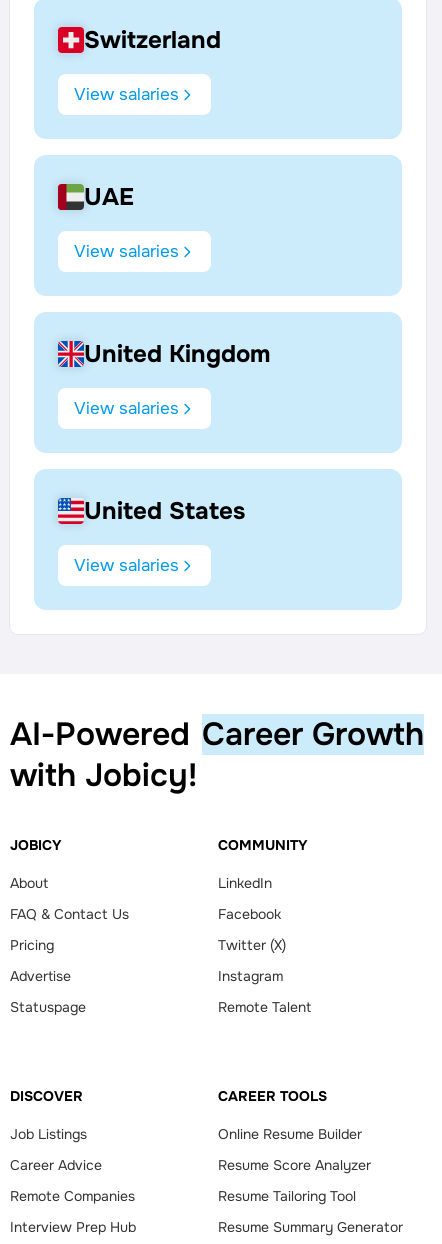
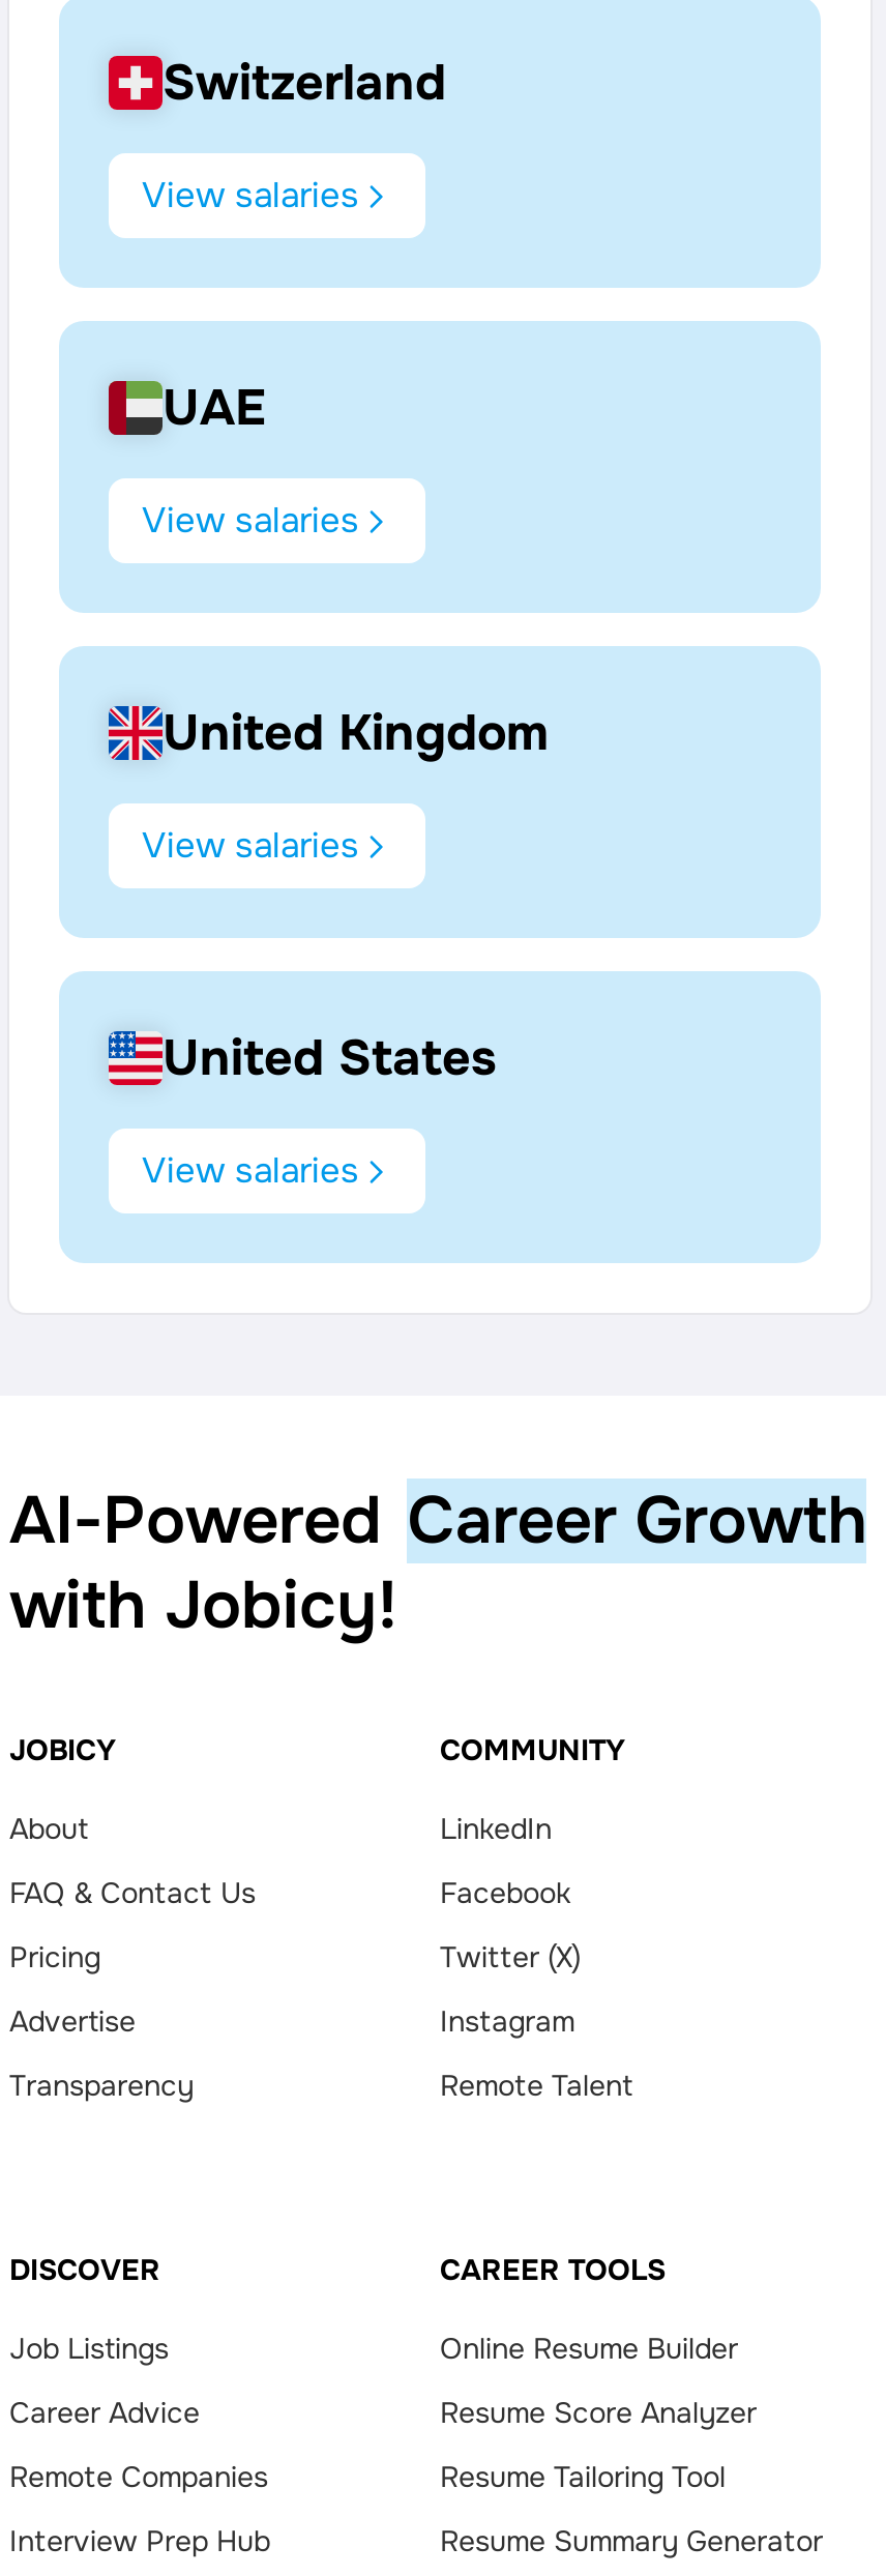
[10,998,86,1016] Statuspage -> [9,2067,194,2104] Transparency

